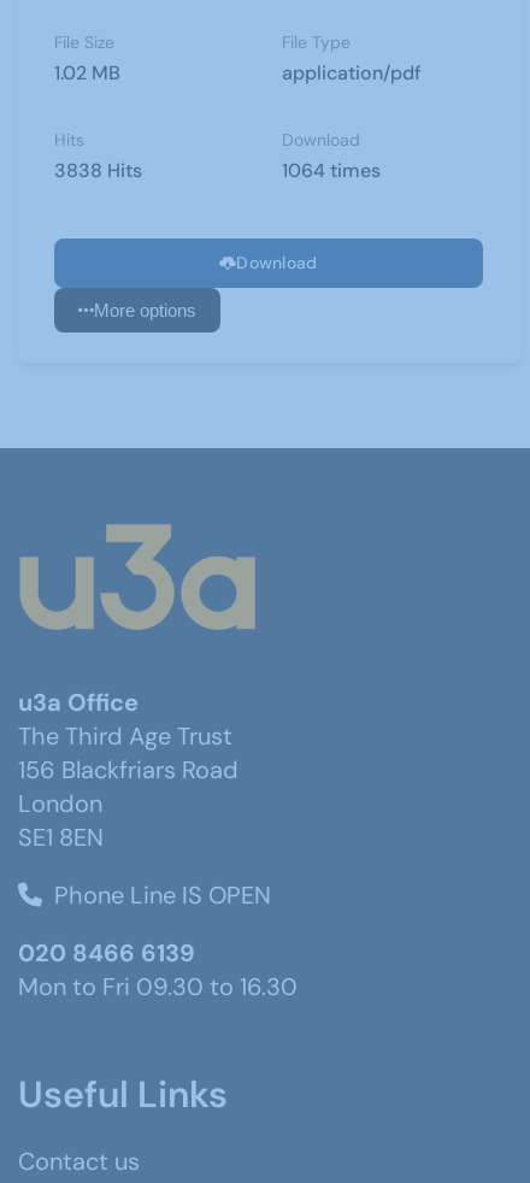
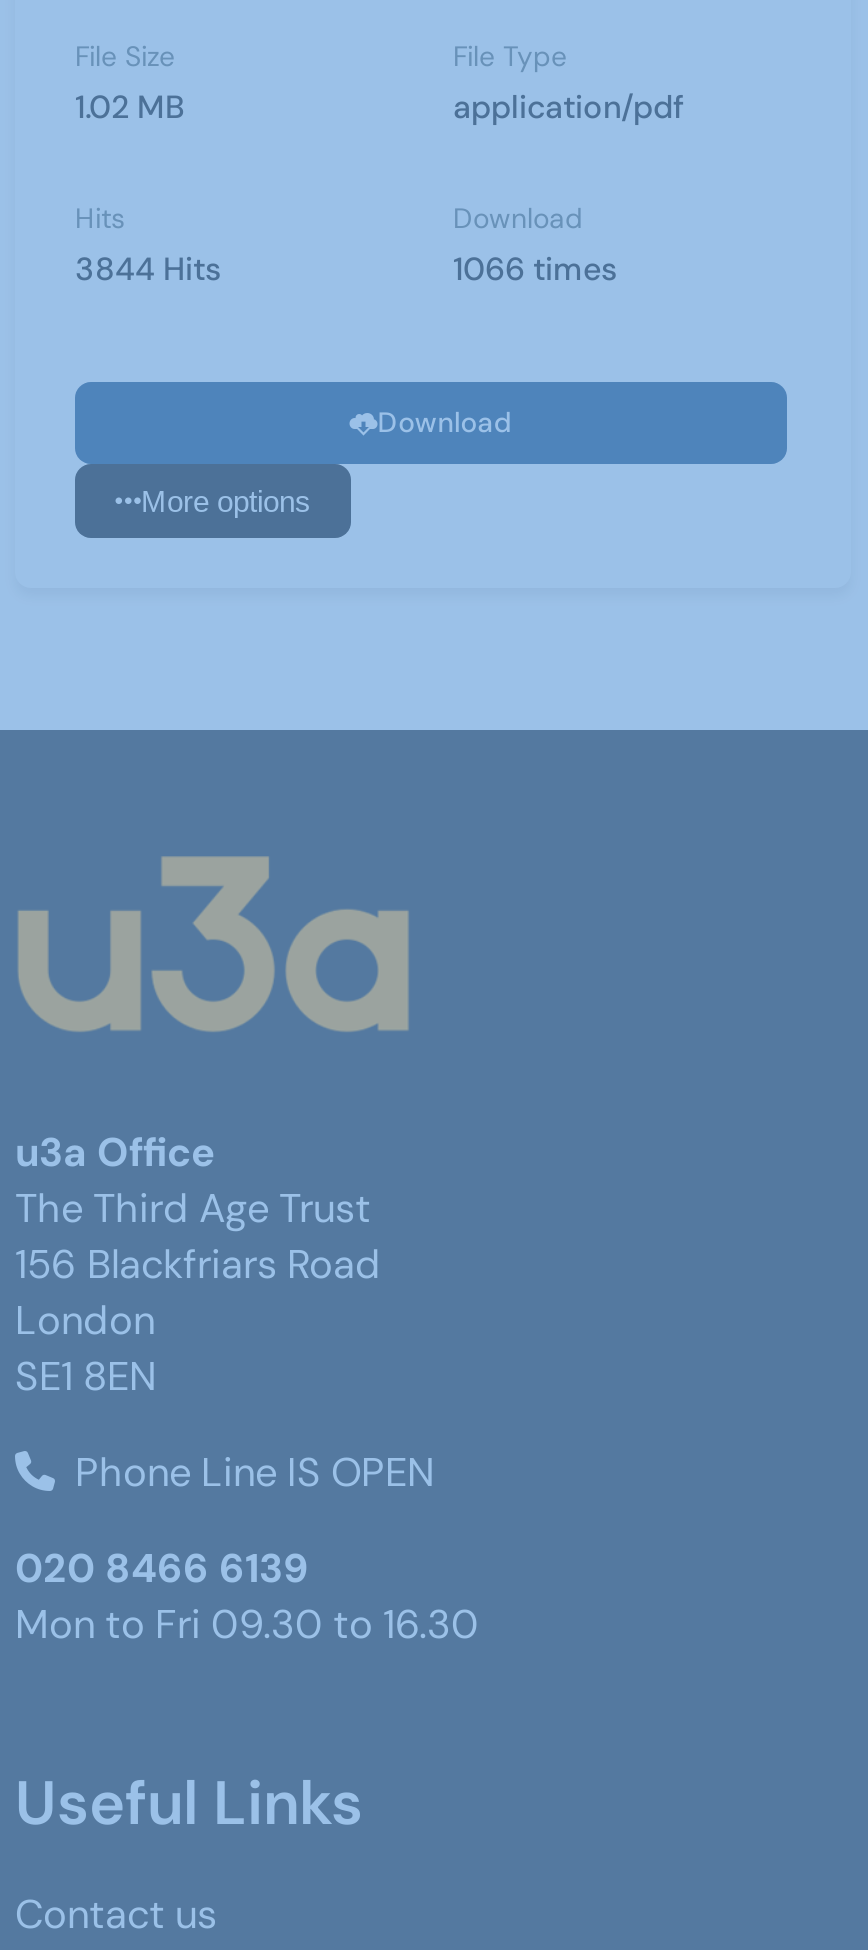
[54,158,142,183] 3838 Hits -> [75,248,221,290] 3844 Hits
[282,158,381,183] 1064 times -> [453,248,617,290] 1066 times

